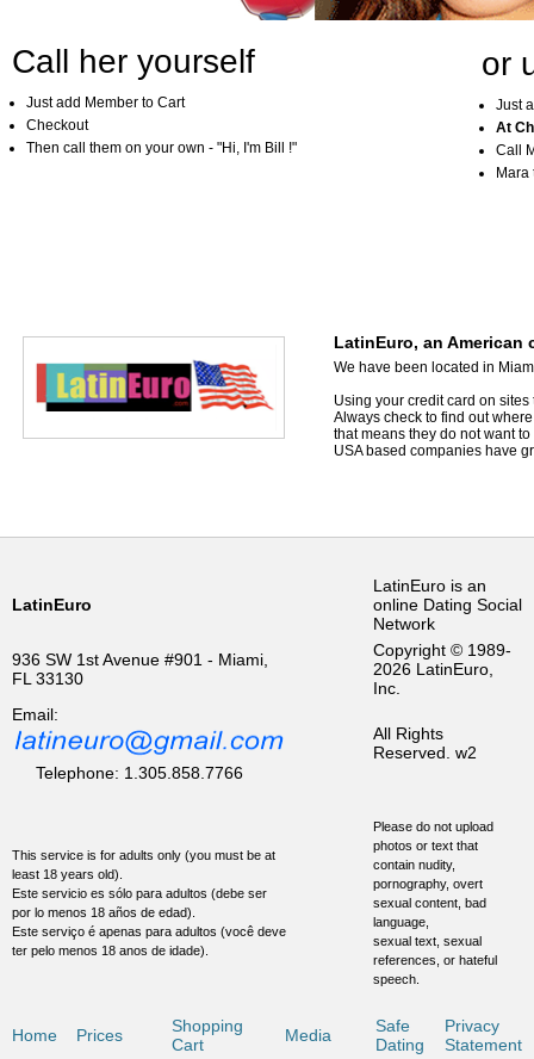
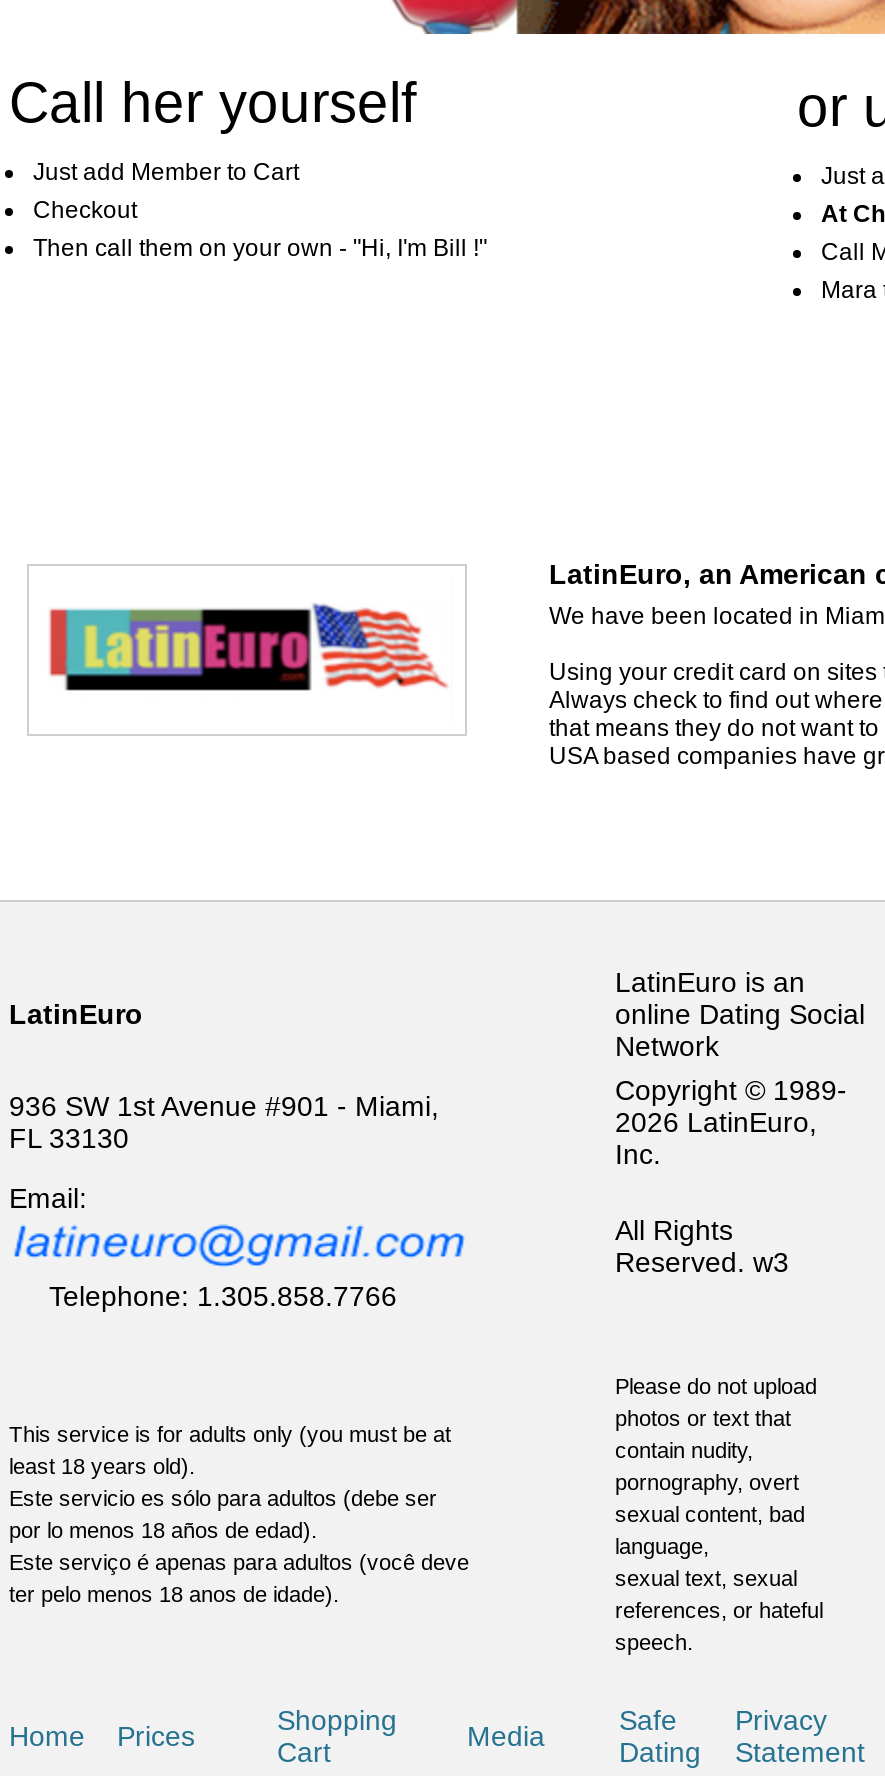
[373,743,477,762] Reserved. w2 -> [615,1246,789,1278] Reserved. w3

